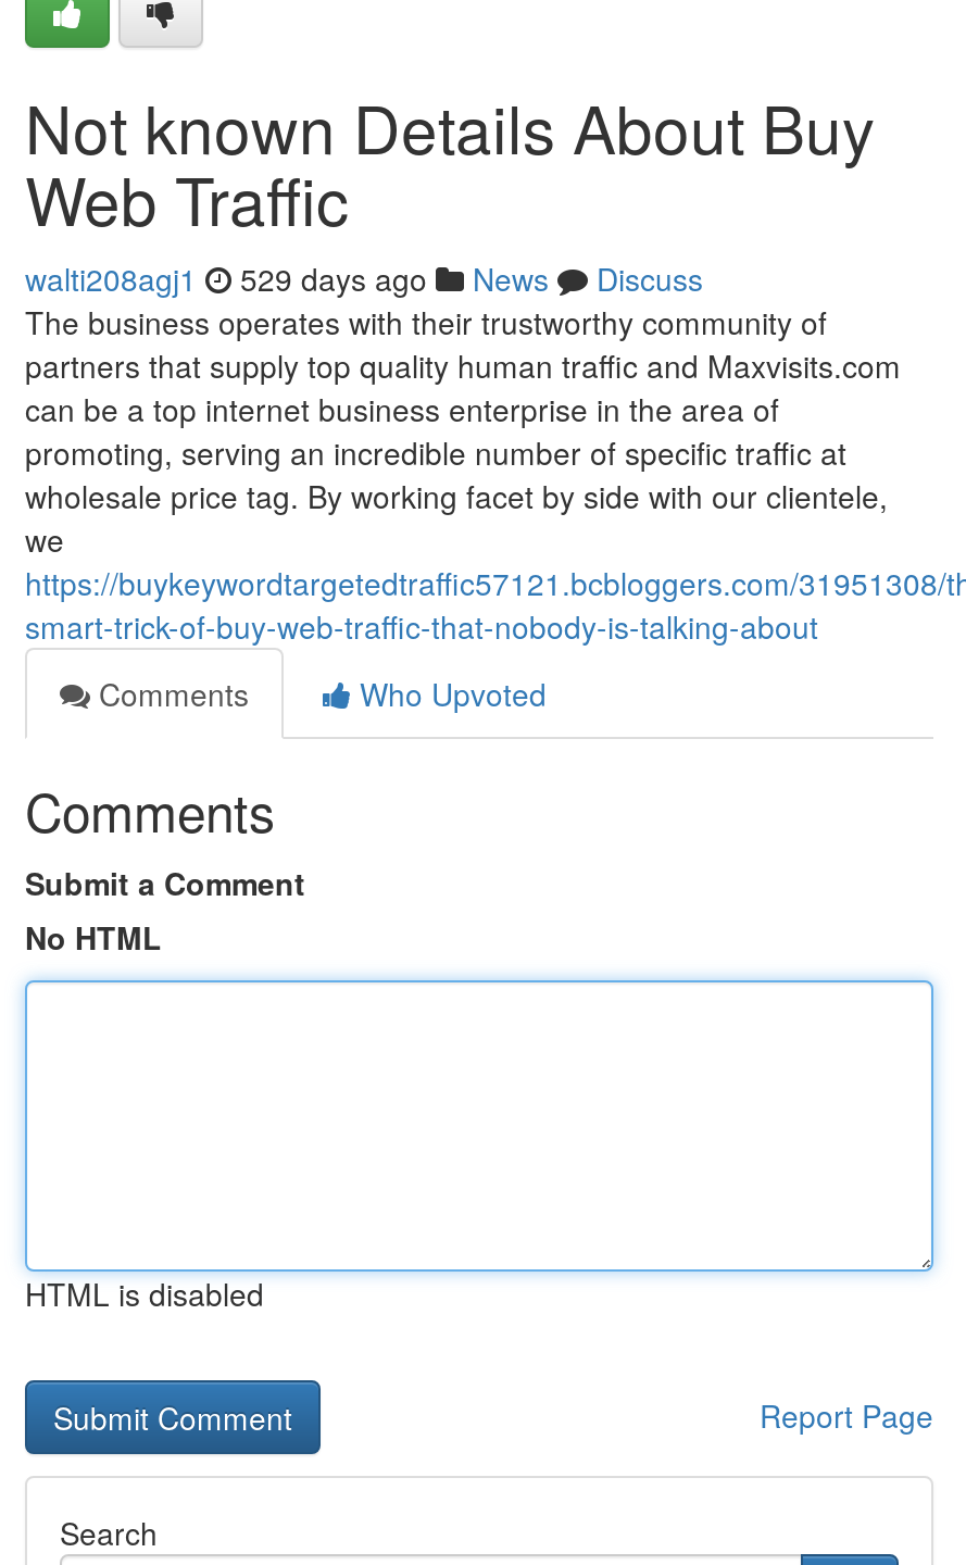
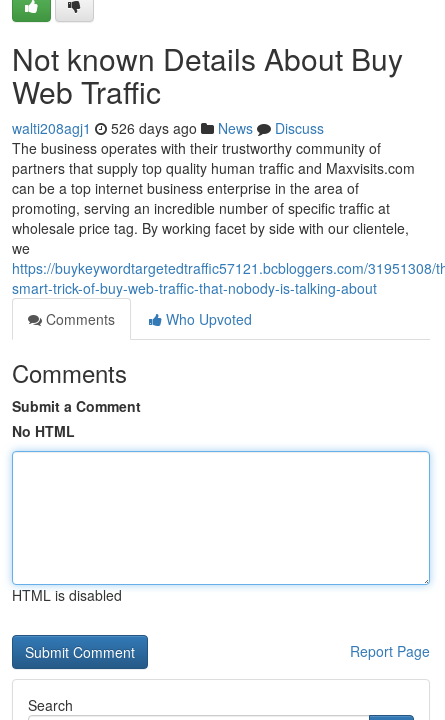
[25,256,703,300] walti208agj1 529 days ago News Discuss -> [12,118,324,138] walti208agj1 526 days ago News Discuss

